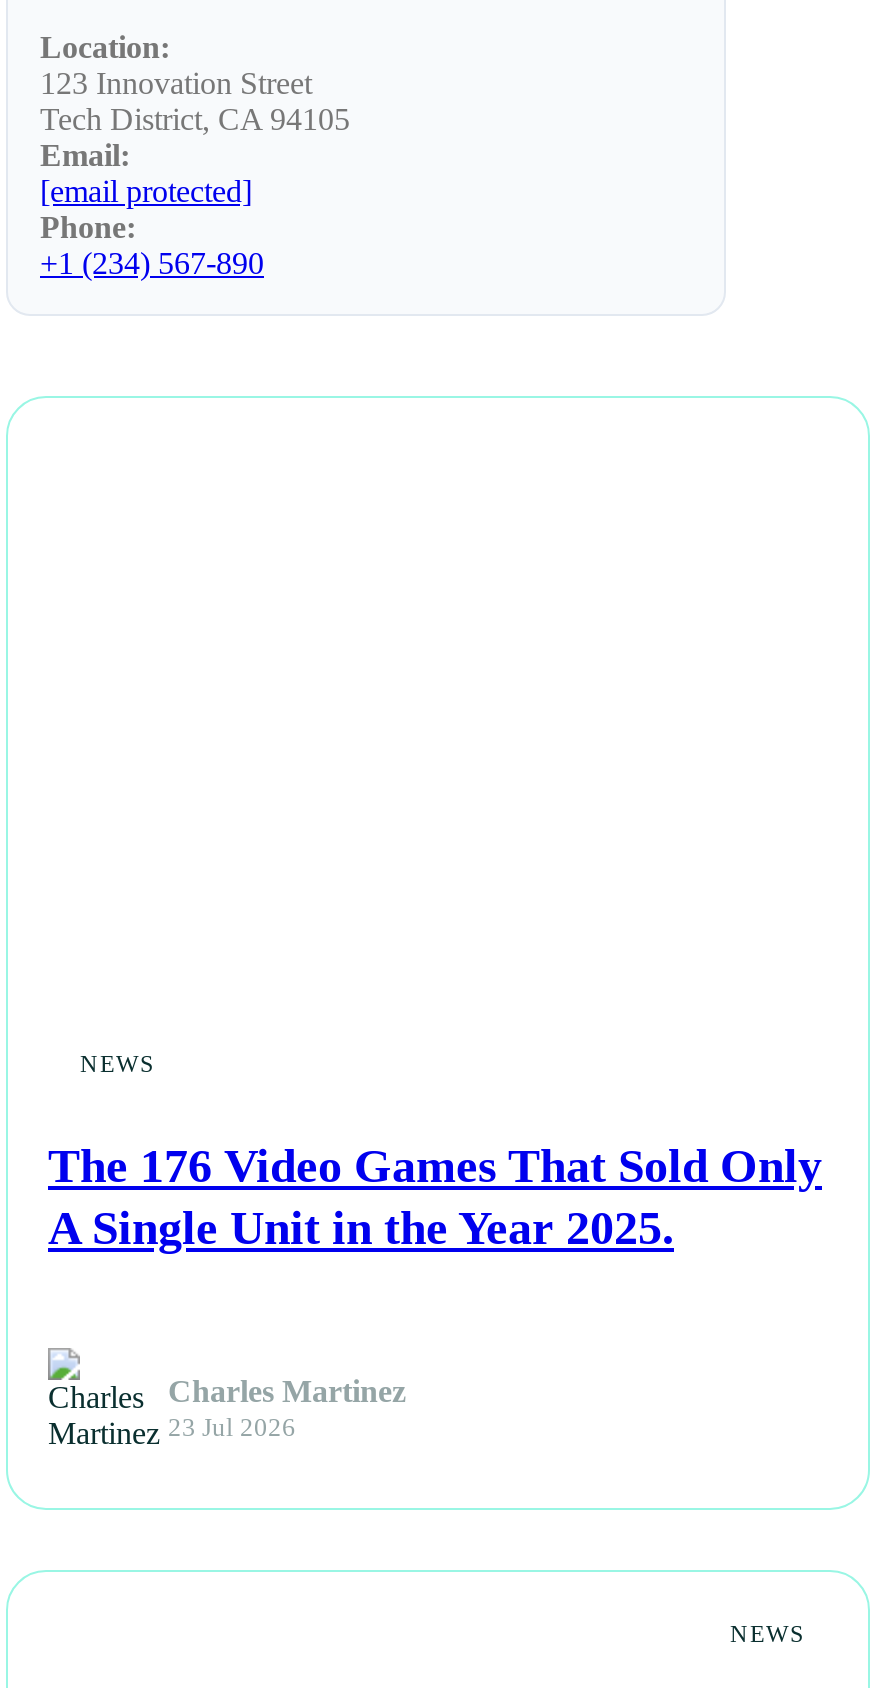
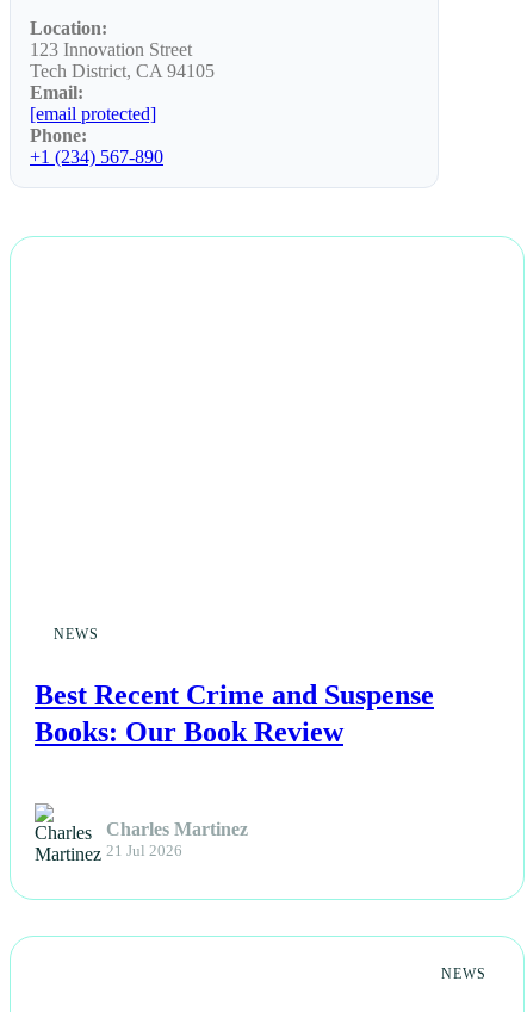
[48,1140,822,1254] The 176 Video Games That Sold Only | A Single Unit in the Year 2025. -> [35,679,434,747] Best Recent Crime and Suspense | Books: Our Book Review
[168,1413,296,1441] 23 Jul 2026 -> [106,842,182,859] 21 Jul 2026

